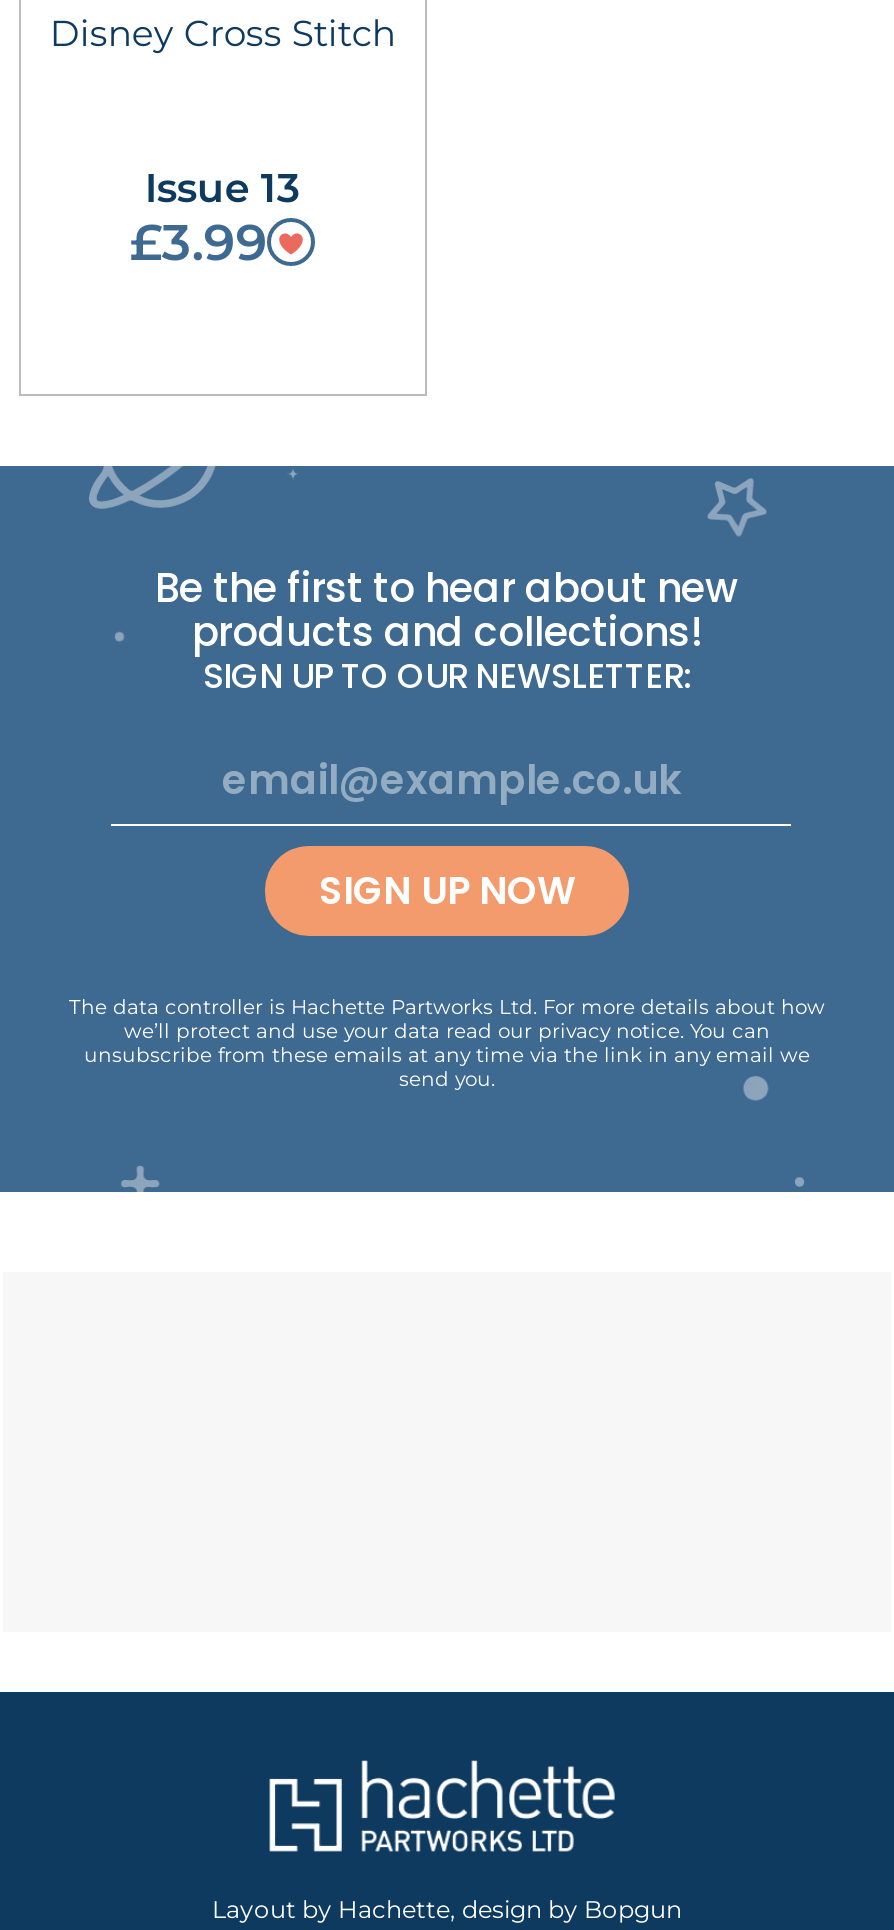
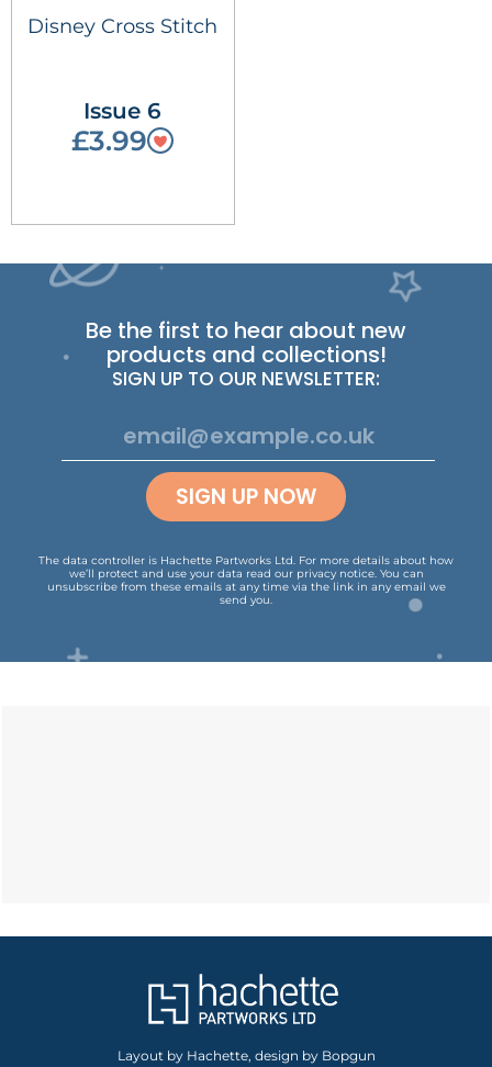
[145,164,301,212] Issue 13 -> [84,97,162,124] Issue 6

